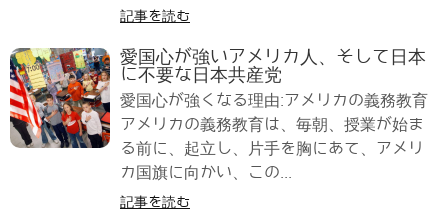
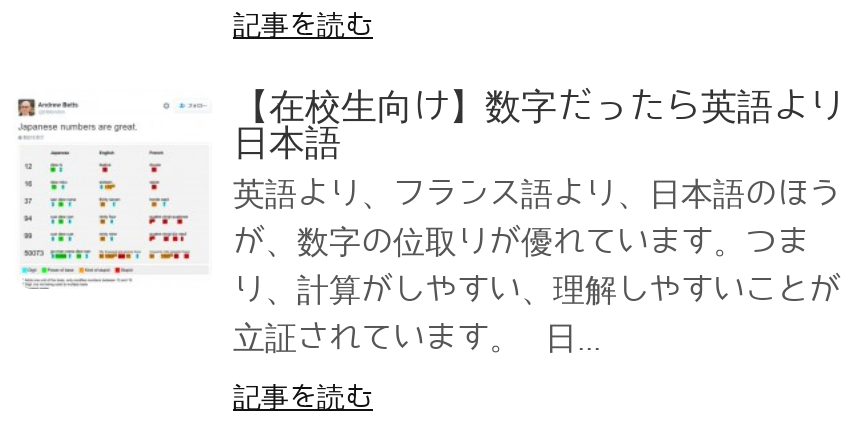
[9,47,428,181] [image] | 愛国心が強いアメリカ人、そして日本 | に不要な日本共産党 | 愛国心が強くなる理由:アメリカの義務教育 | アメリカの義務教育は、毎朝、授業が始ま | る前に、起立し、片手を胸にあて、アメリ | カ国旗に向かい、この... -> [13,87,845,355] [image] | 【在校生向け】数字だったら英語より | 日本語 | 英語より、フランス語より、日本語のほう | が、数字の位取りが優れています。つま | り、計算がしやすい、理解しやすいことが | 立証されています。 日...

